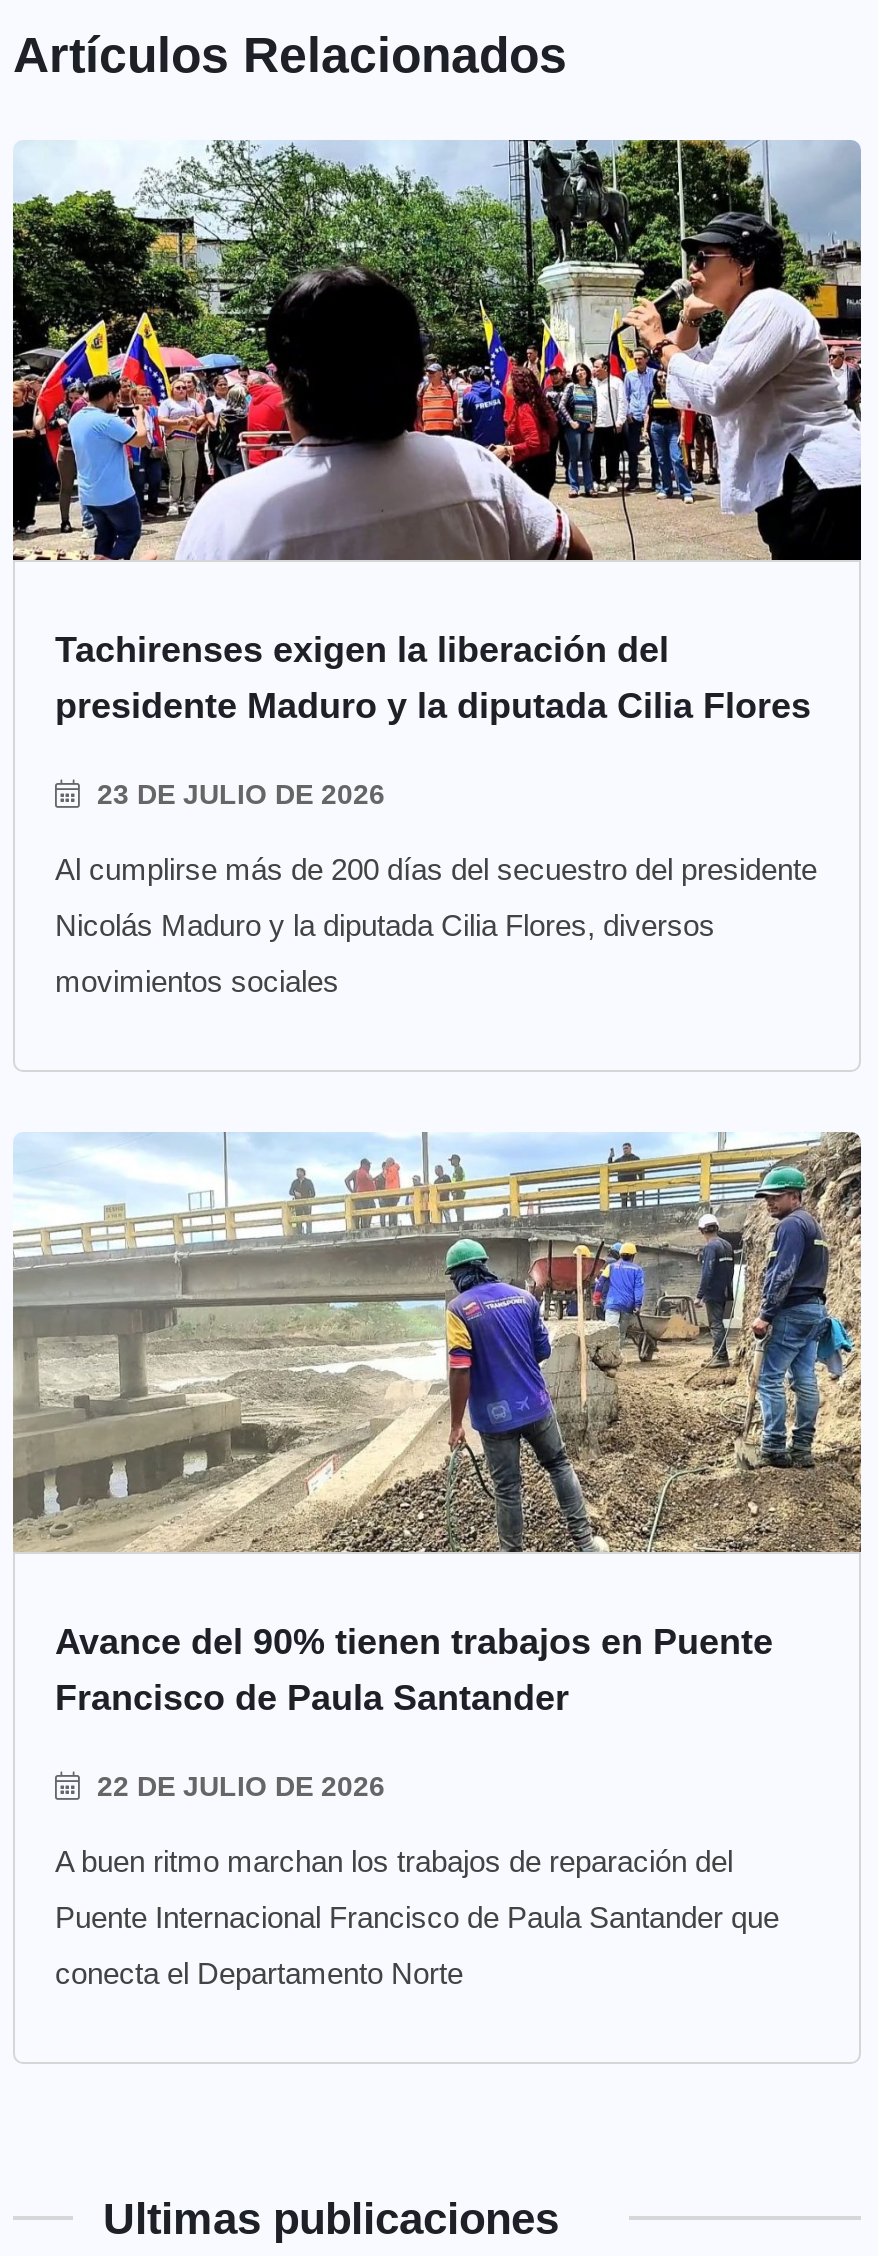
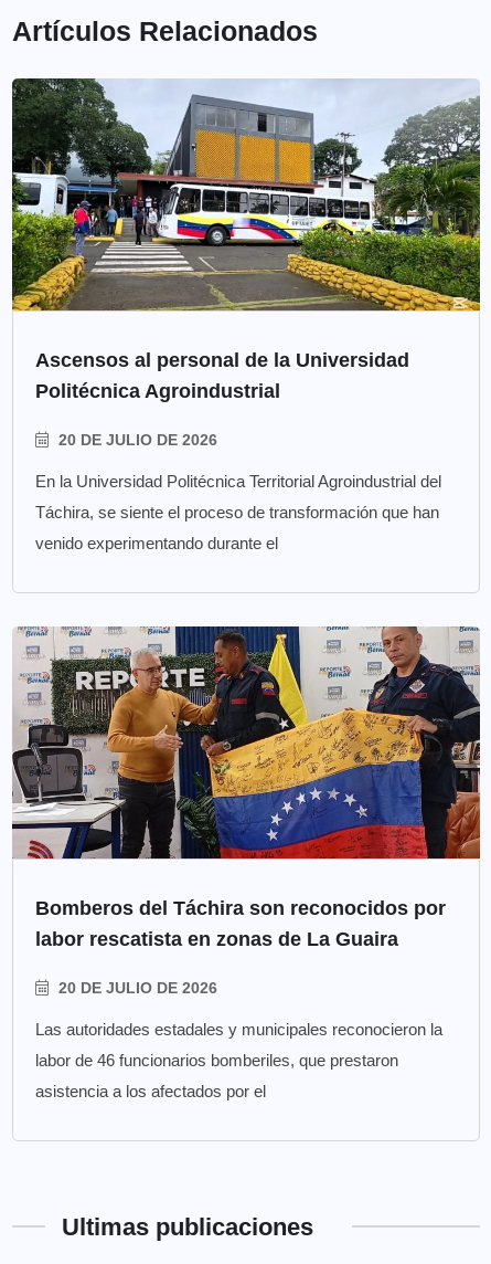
[11,139,863,725] [image] | Tachirenses exigen la liberación del | presidente Maduro y la diputada Cilia Flores -> [11,77,481,402] [image] | Ascensos al personal de la Universidad | Politécnica Agroindustrial
[89,777,385,809] 23 DE JULIO DE 2026 -> [54,431,217,448] 20 DE JULIO DE 2026
[55,851,817,885] Al cumplirse más de 200 días del secuestro del presidente -> [35,472,441,490] En la Universidad Politécnica Territorial Agroindustrial del
[55,907,715,941] Nicolás Maduro y la diputada Cilia Flores, diversos -> [35,503,439,521] Táchira, se siente el proceso de transformación que han
[55,963,339,997] movimientos sociales -> [35,534,278,552] venido experimentando durante el
[13,1131,863,1717] [image] | Avance del 90% tienen trabajos en Puente | Francisco de Paula Santander -> [12,625,481,950] [image] | Bomberos del Táchira son reconocidos por | labor rescatista en zonas de La Guaira
[89,1769,385,1801] 22 DE JULIO DE 2026 -> [54,979,217,997] 20 DE JULIO DE 2026
[55,1843,733,1877] A buen ritmo marchan los trabajos de reparación del -> [35,1020,442,1038] Las autoridades estadales y municipales reconocieron la
[55,1899,779,1933] Puente Internacional Francisco de Paula Santander que -> [35,1051,398,1069] labor de 46 funcionarios bomberiles, que prestaron
[55,1955,463,1989] conecta el Departamento Norte -> [35,1082,266,1100] asistencia a los afectados por el

